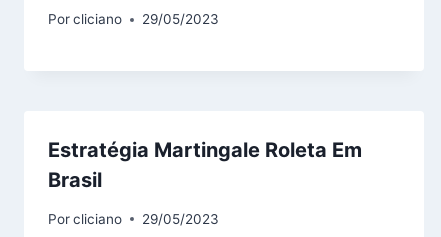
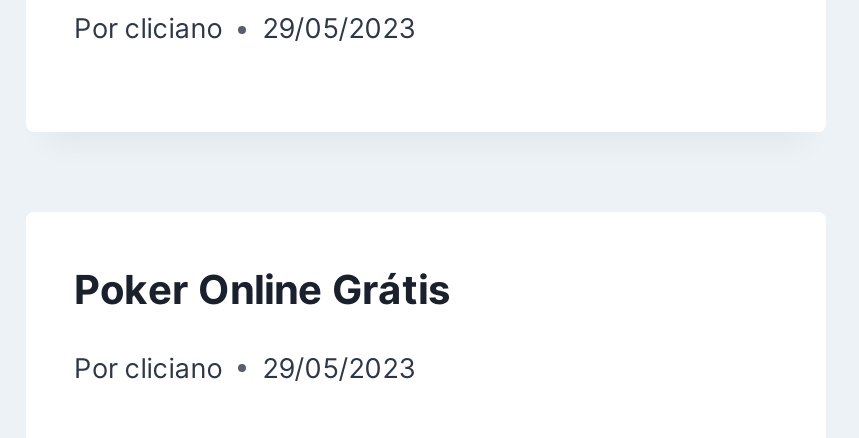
[48,138,362,192] Estratégia Martingale Roleta Em | Brasil -> [74,267,450,315] Poker Online Grátis

